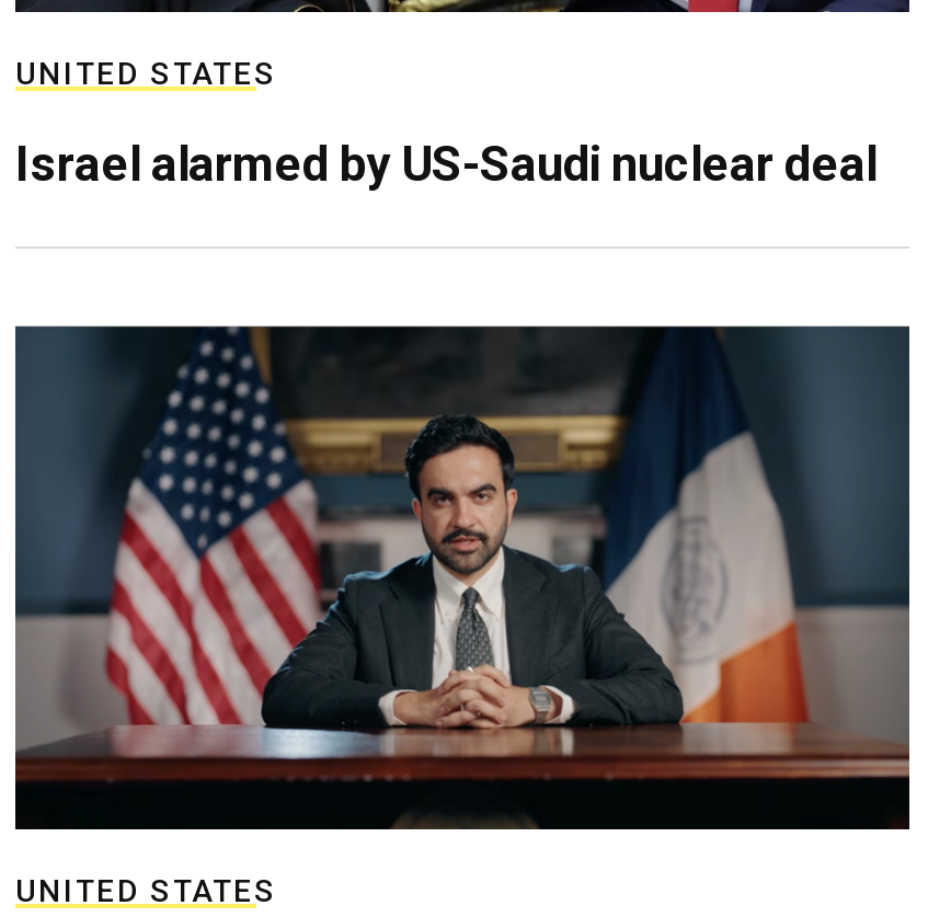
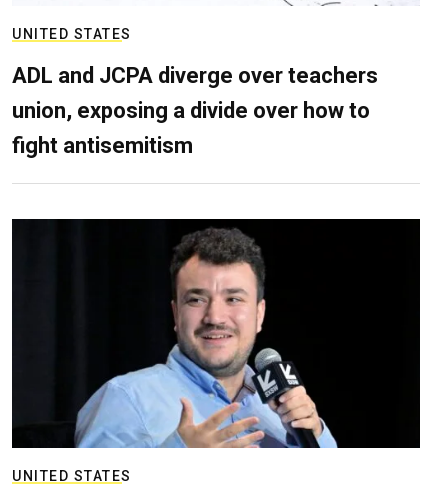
[15,137,876,192] Israel alarmed by US-Saudi nuclear deal -> [12,62,378,157] ADL and JCPA diverge over teachers | union, exposing a divide over how to | fight antisemitism
[15,326,912,833] [image] -> [12,219,421,449] [image]

